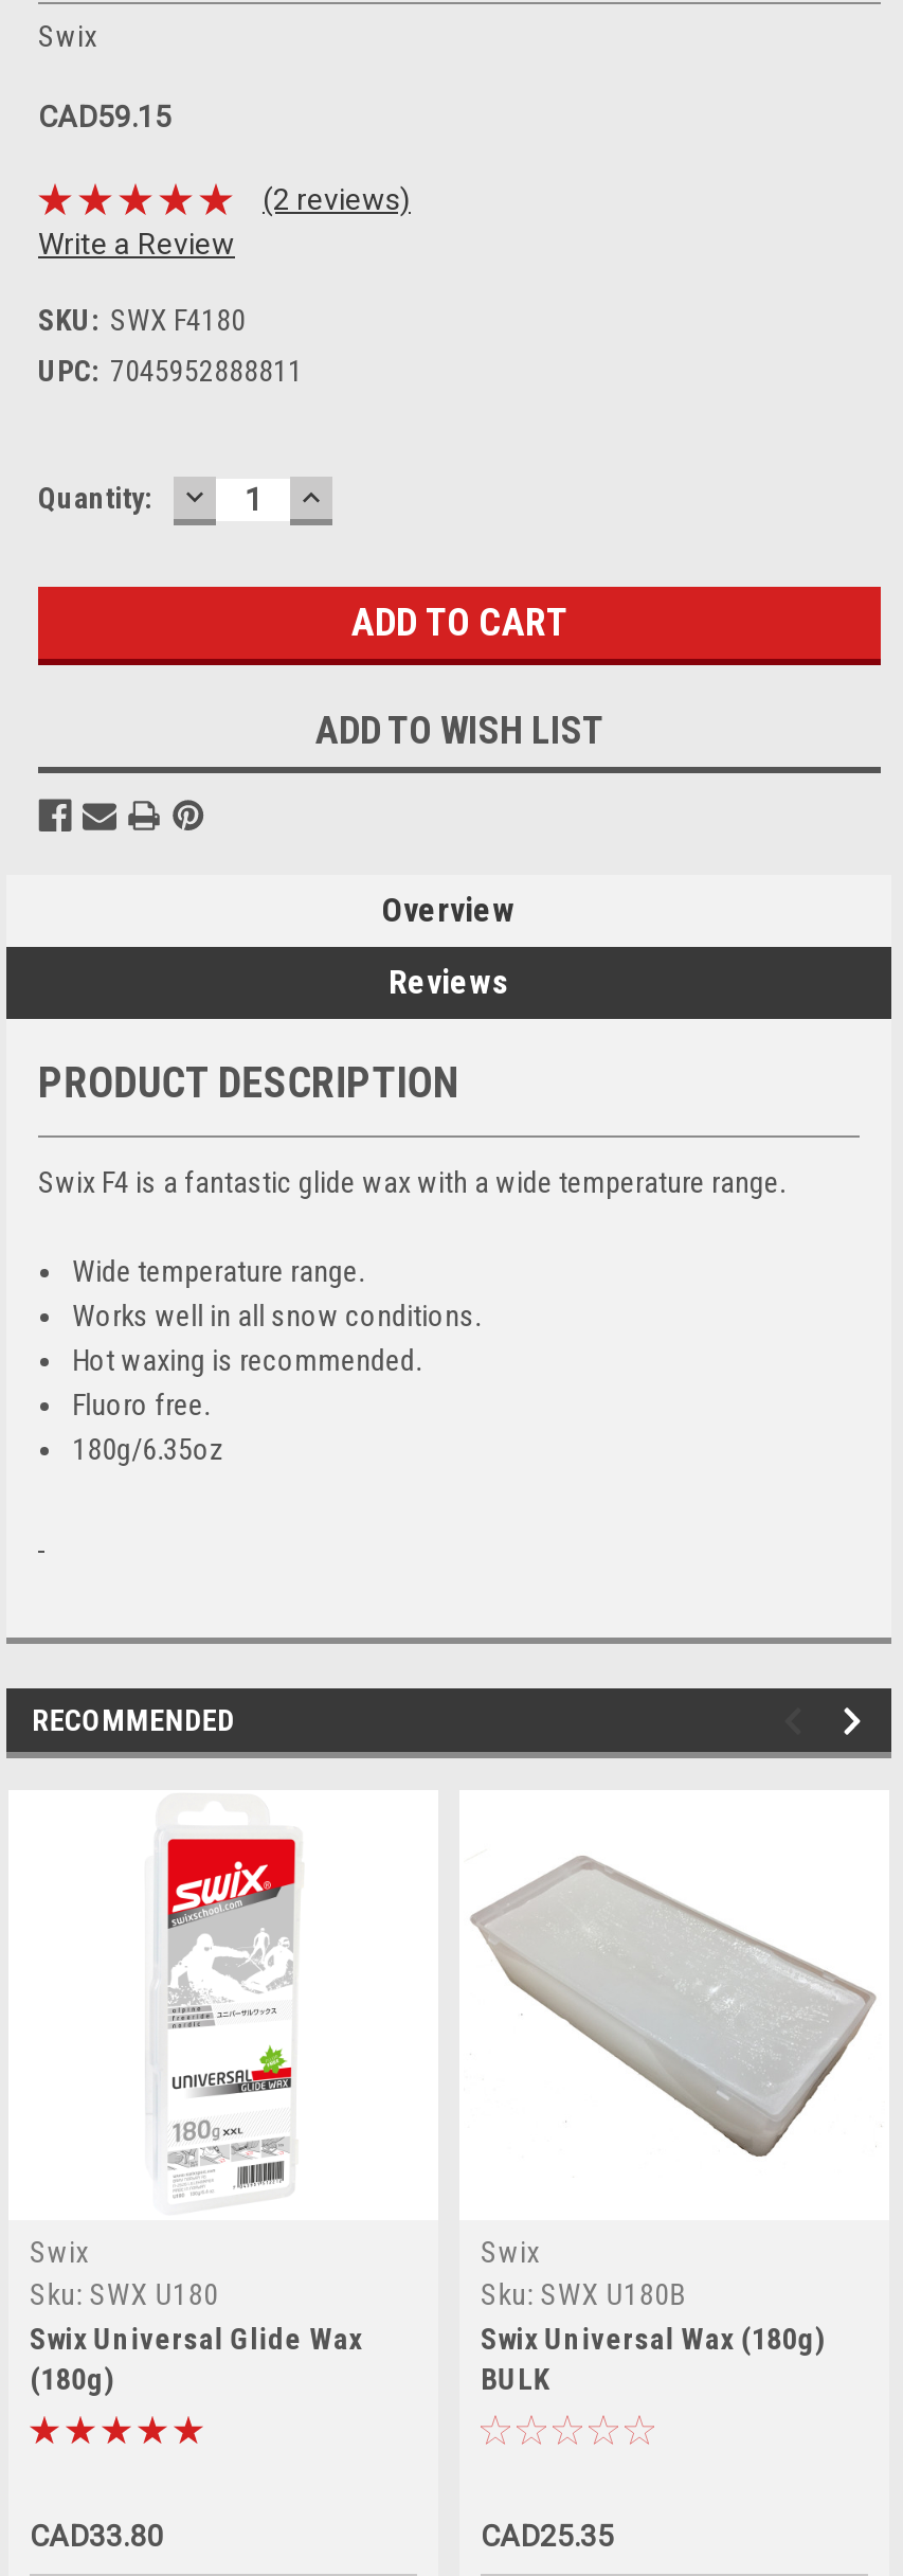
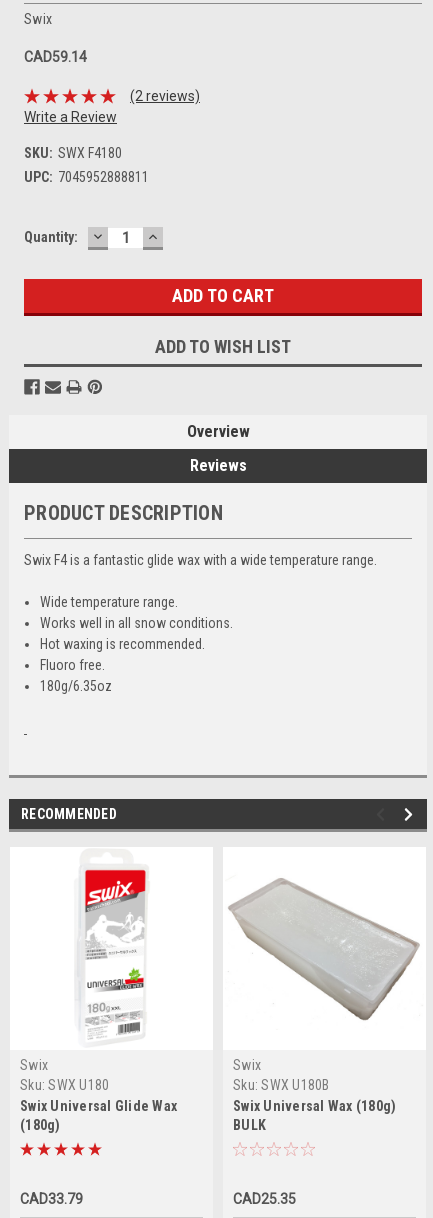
[38,100,171,133] CAD59.15 -> [24,49,87,65] CAD59.14
[30,2518,163,2552] CAD33.80 -> [20,1191,83,1207] CAD33.79

